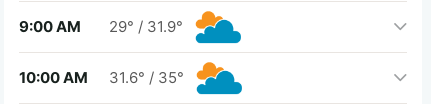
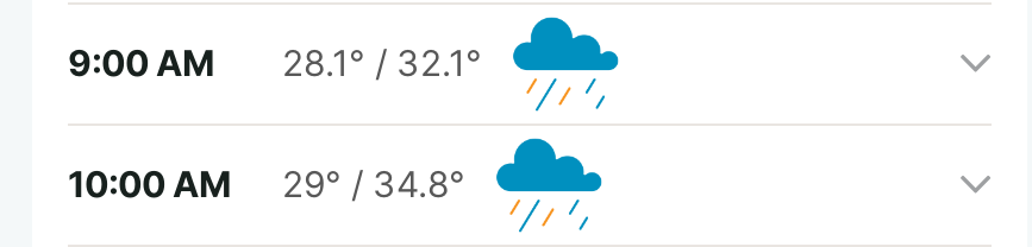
[19,7,250,44] [image] | 9:00 AM 29° / 31.9° -> [68,14,620,112] [image] | 9:00 AM 28.1° / 32.1°
[19,58,243,95] [image] | 10:00 AM 31.6° / 35° -> [68,135,603,233] [image] | 10:00 AM 29° / 34.8°

